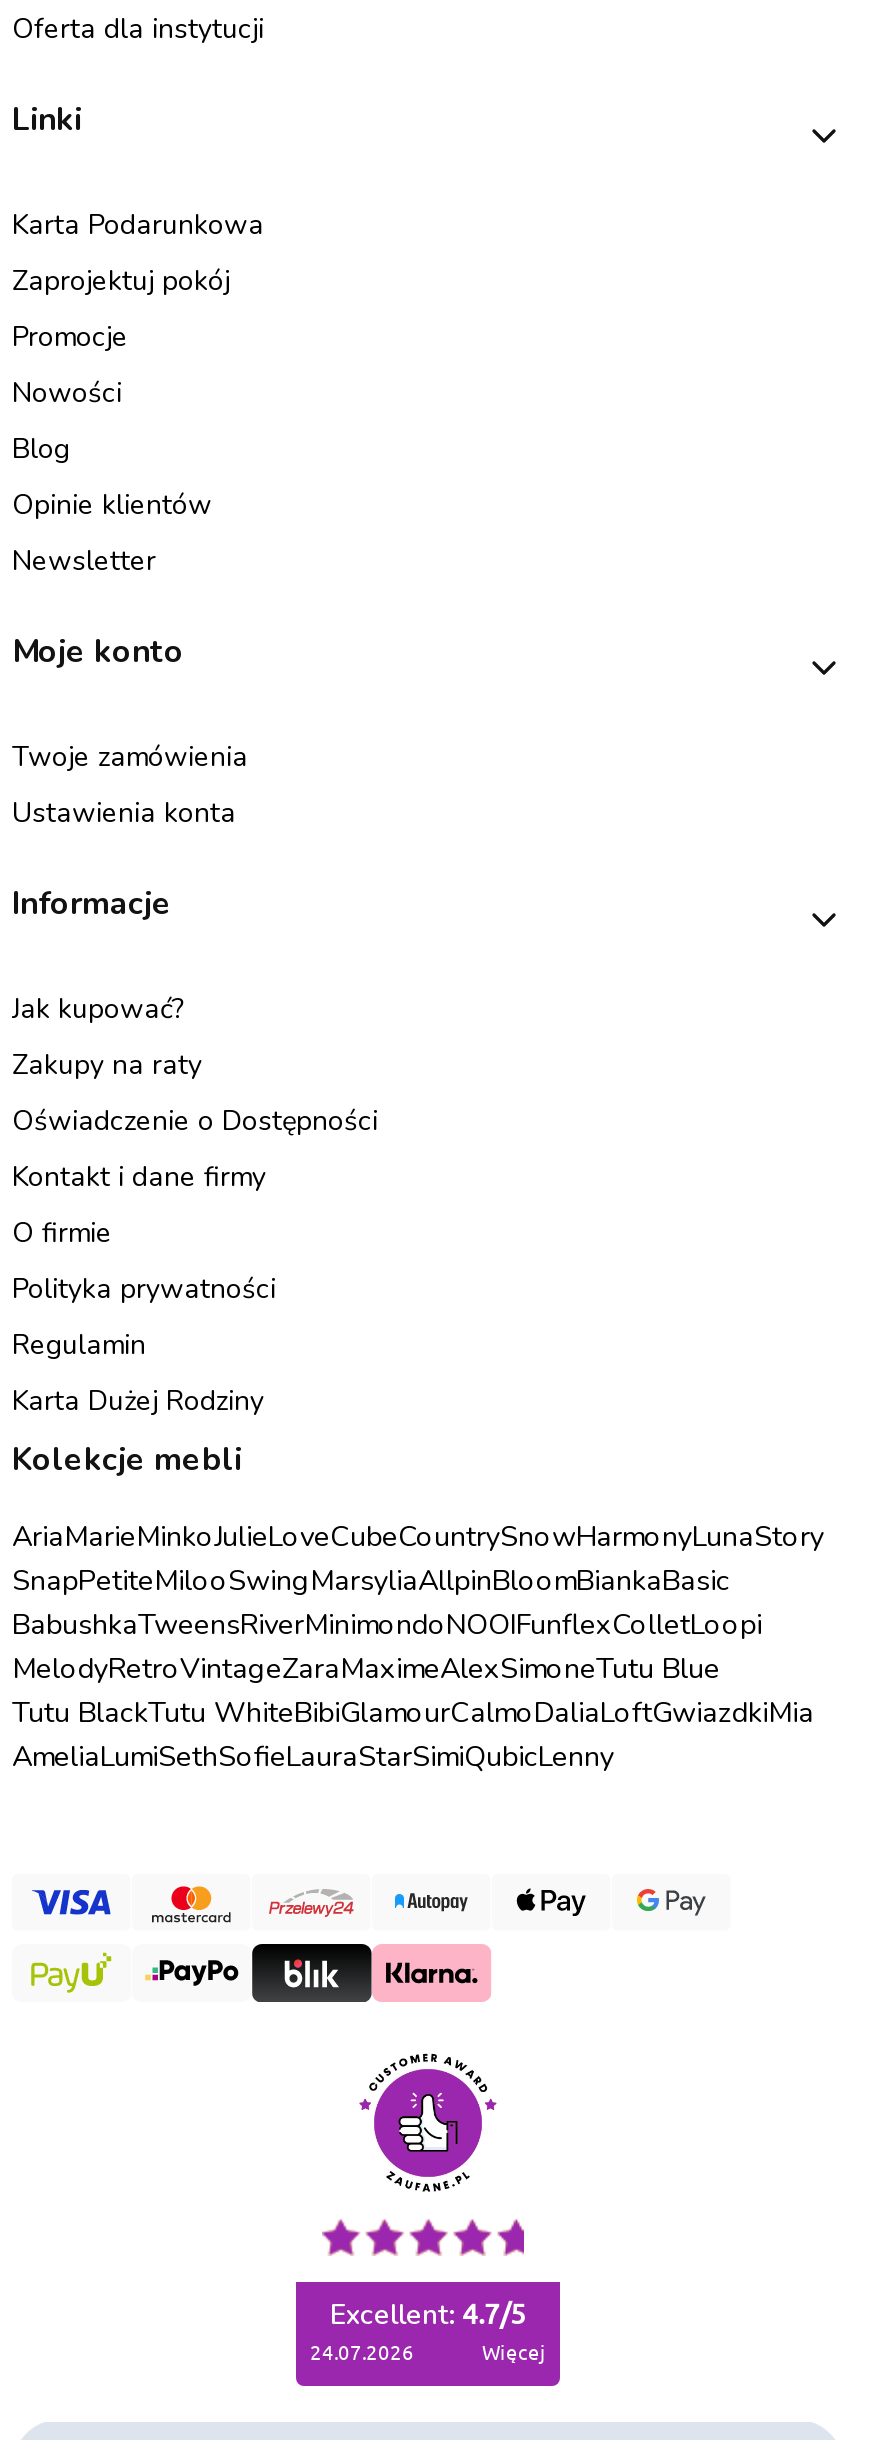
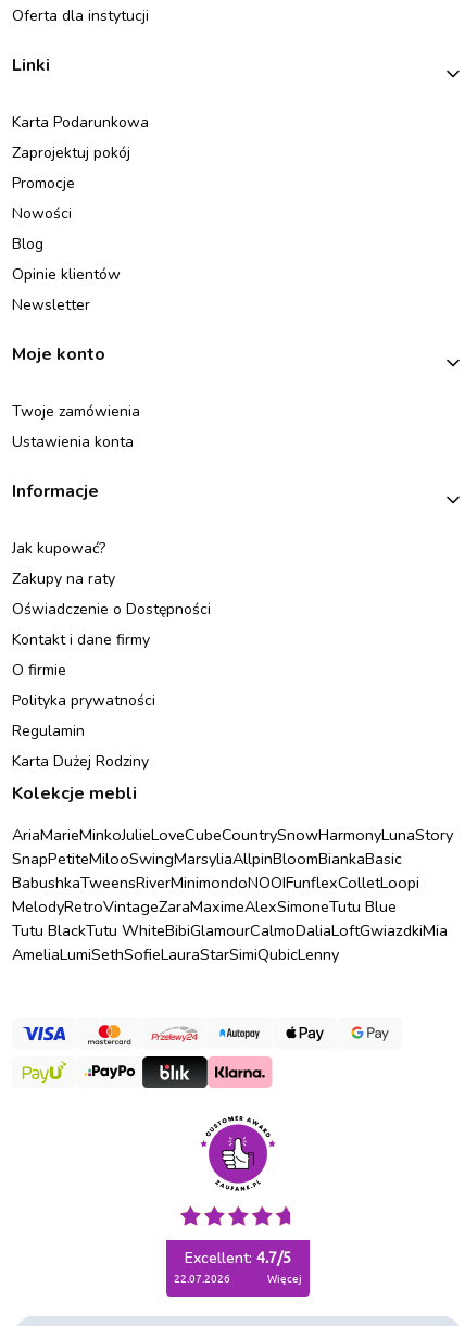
[310,2342,414,2364] 24.07.2026 -> [174,1273,230,1285] 22.07.2026

